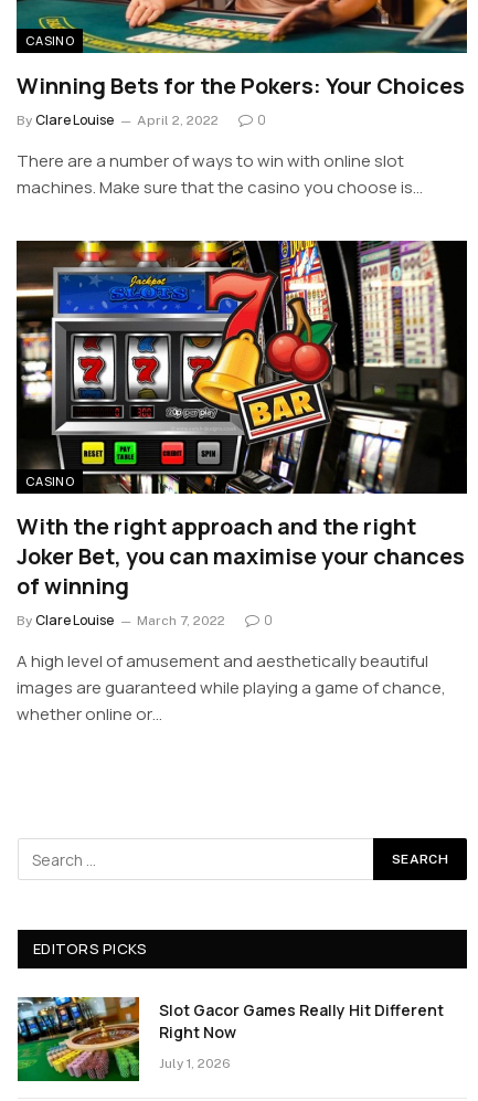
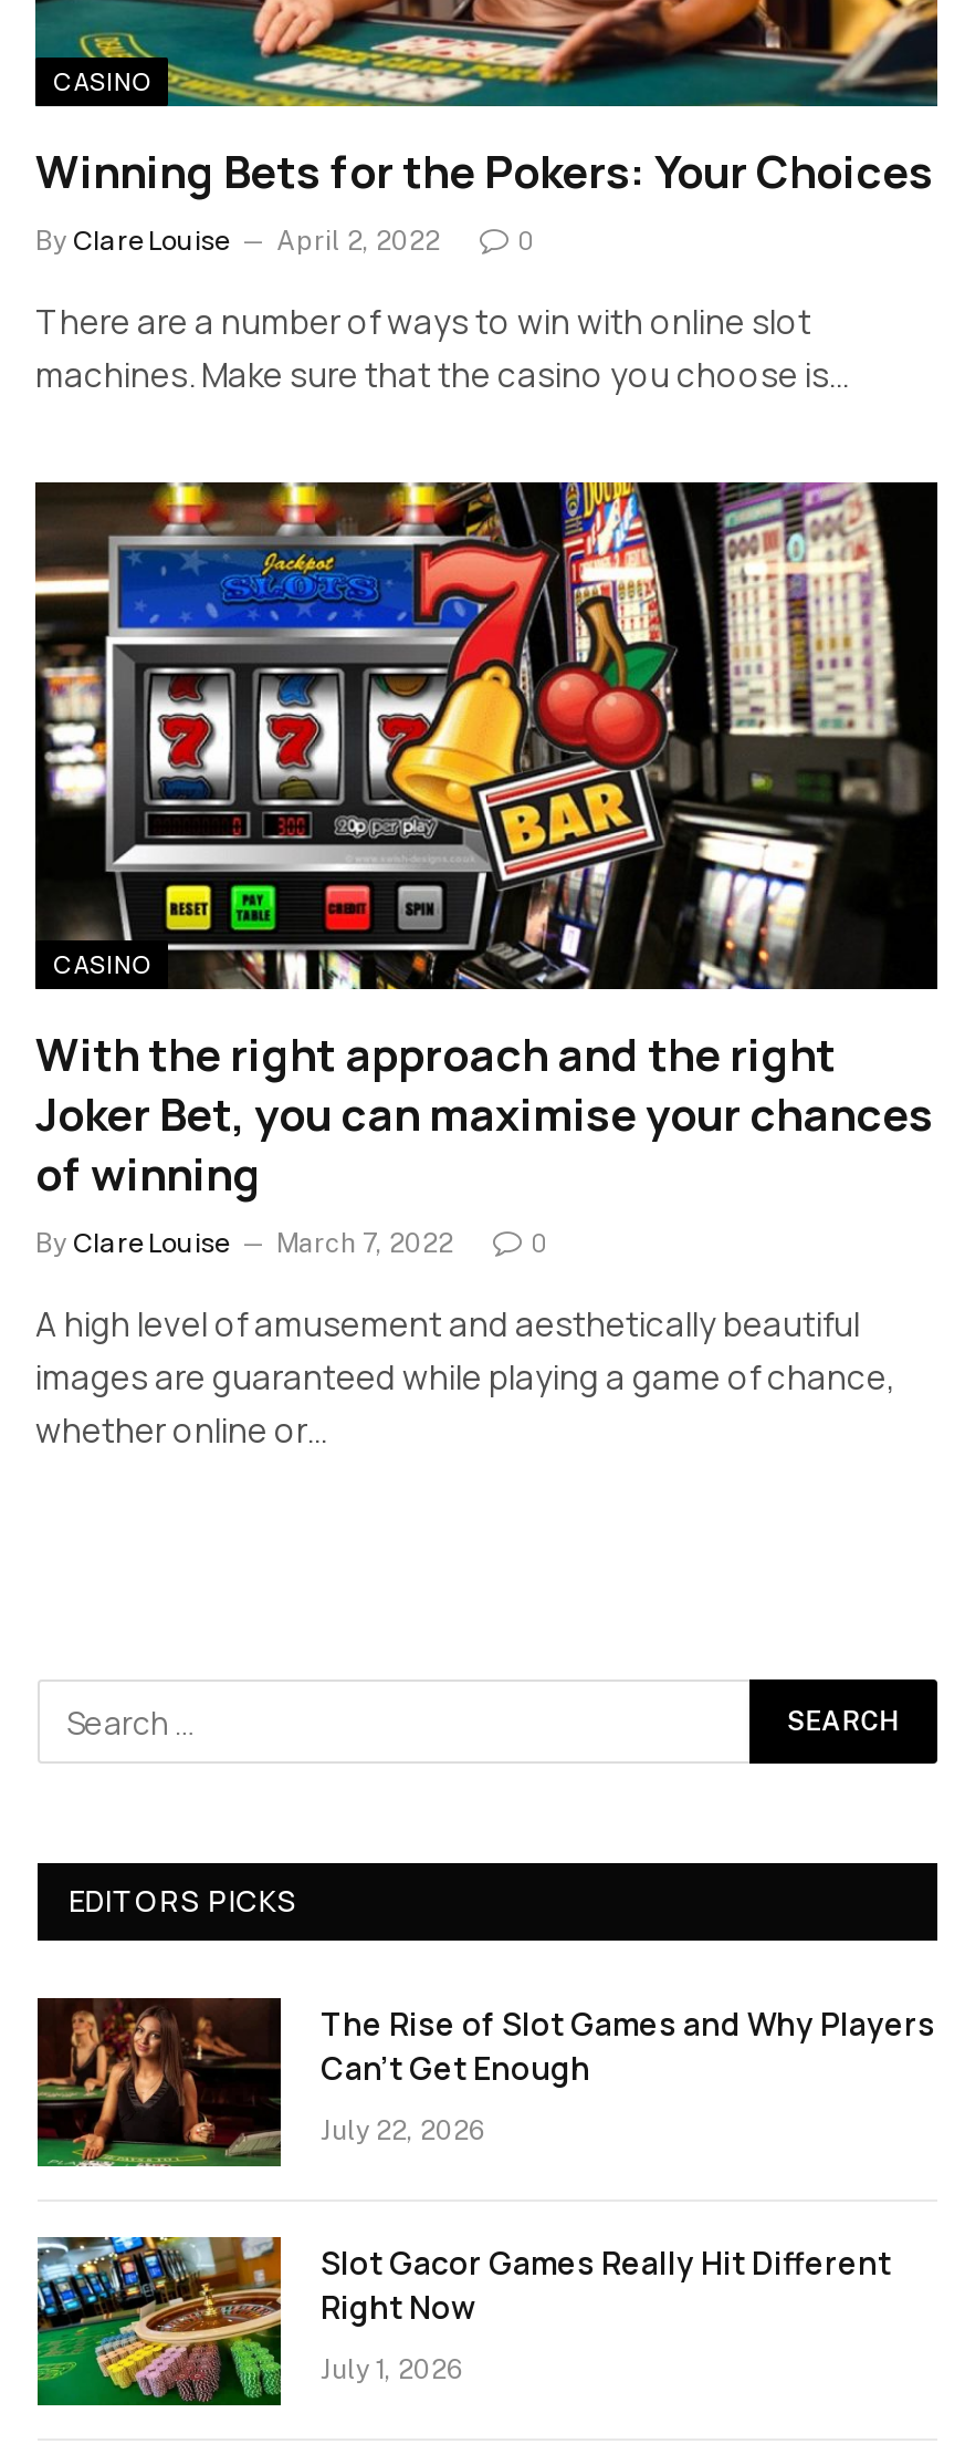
none -> [35,1996,935,2169] [image] | The Rise of Slot Games and Why Players | Can’t Get Enough | July 22, 2026

